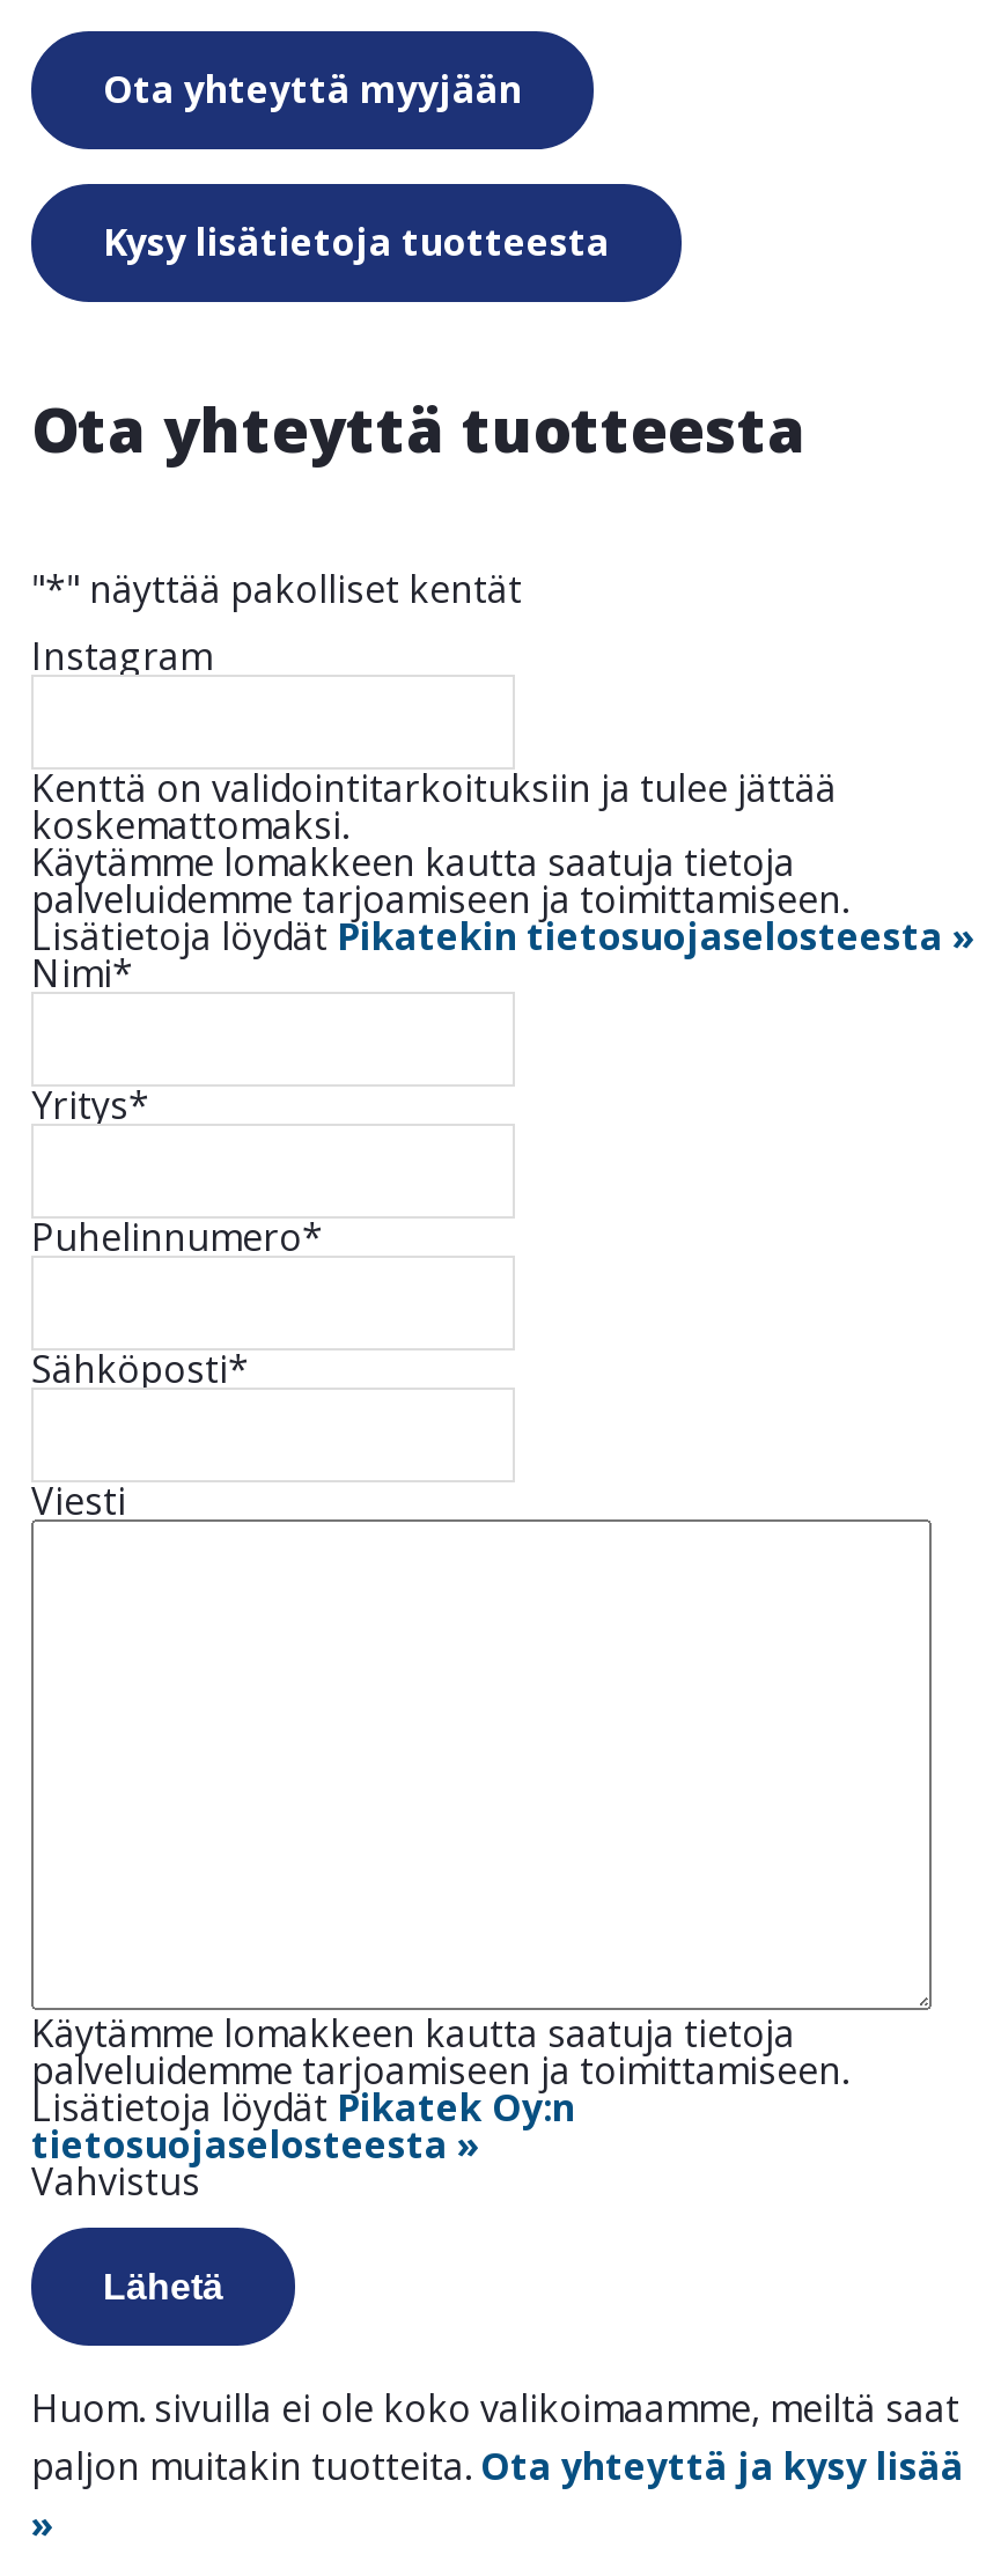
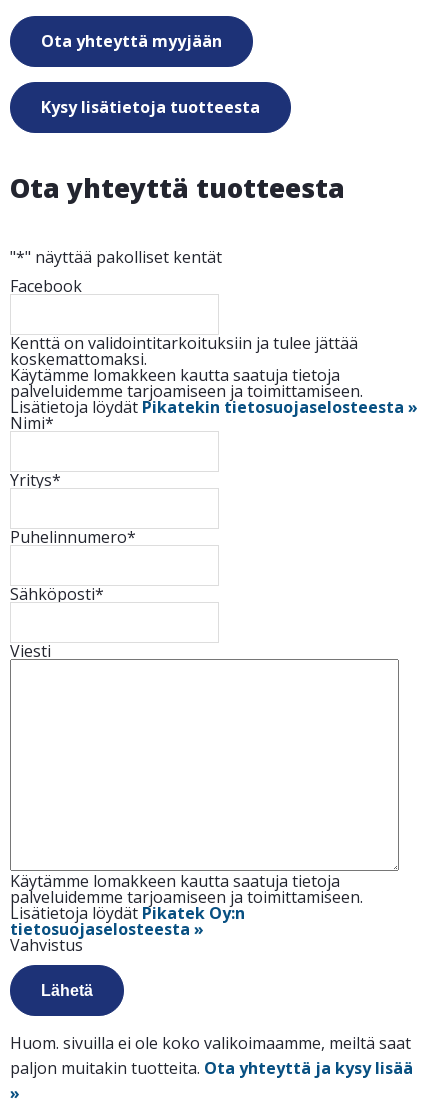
[31,630,212,681] Instagram -> [10,275,82,297] Facebook

